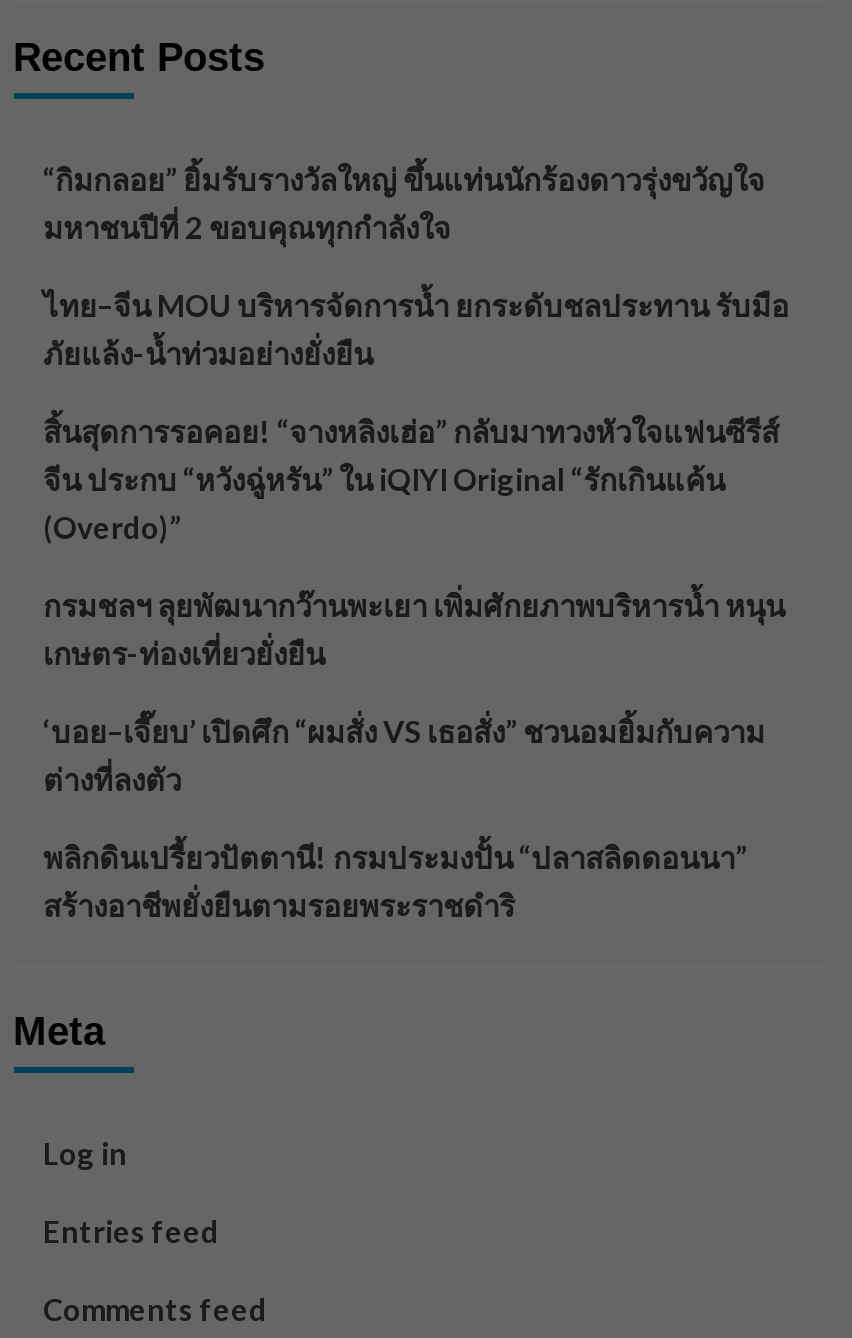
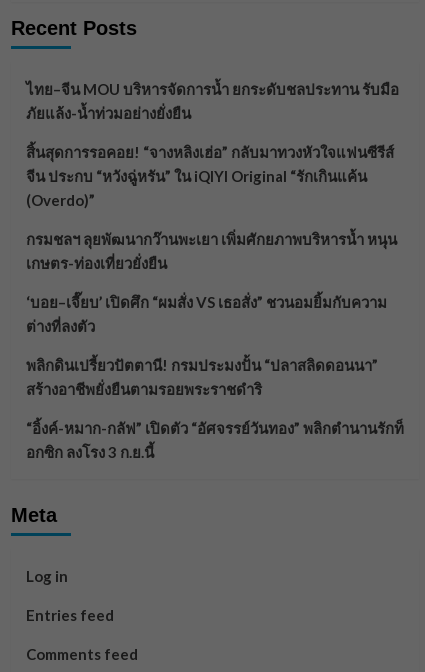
[43,162,765,246] “กิมกลอย” ยิ้มรับรางวัลใหญ่ ขึ้นแท่นนักร้องดาวรุ่งขวัญใจ | มหาชนปีที่ 2 ขอบคุณทุกกำลังใจ -> none
moved [43,288,789,924] -> [25,80,398,398]: ไทย–จีน MOU บริหารจัดการน้ำ ยกระดับชลประทาน รับมือ | ภัยแล้ง-น้ำท่วมอย่างยั่งยืน | สิ้นสุดการรอคอย! “จางหลิงเฮ่อ” กลับมาทวงหัวใจแฟนซีรีส์ | ... | พลิกดินเปรี้ยวปัตตานี! กรมประมงปั้น “ปลาสลิดดอนนา” | สร้างอาชีพยั่งยืนตามรอยพระราชดำริ
none -> [25,419,403,461] “อิ้งค์-หมาก-กลัฟ” เปิดตัว “อัศจรรย์วันทอง” พลิกตำนานรักท็ | อกซิก ลงโรง 3 ก.ย.นี้

